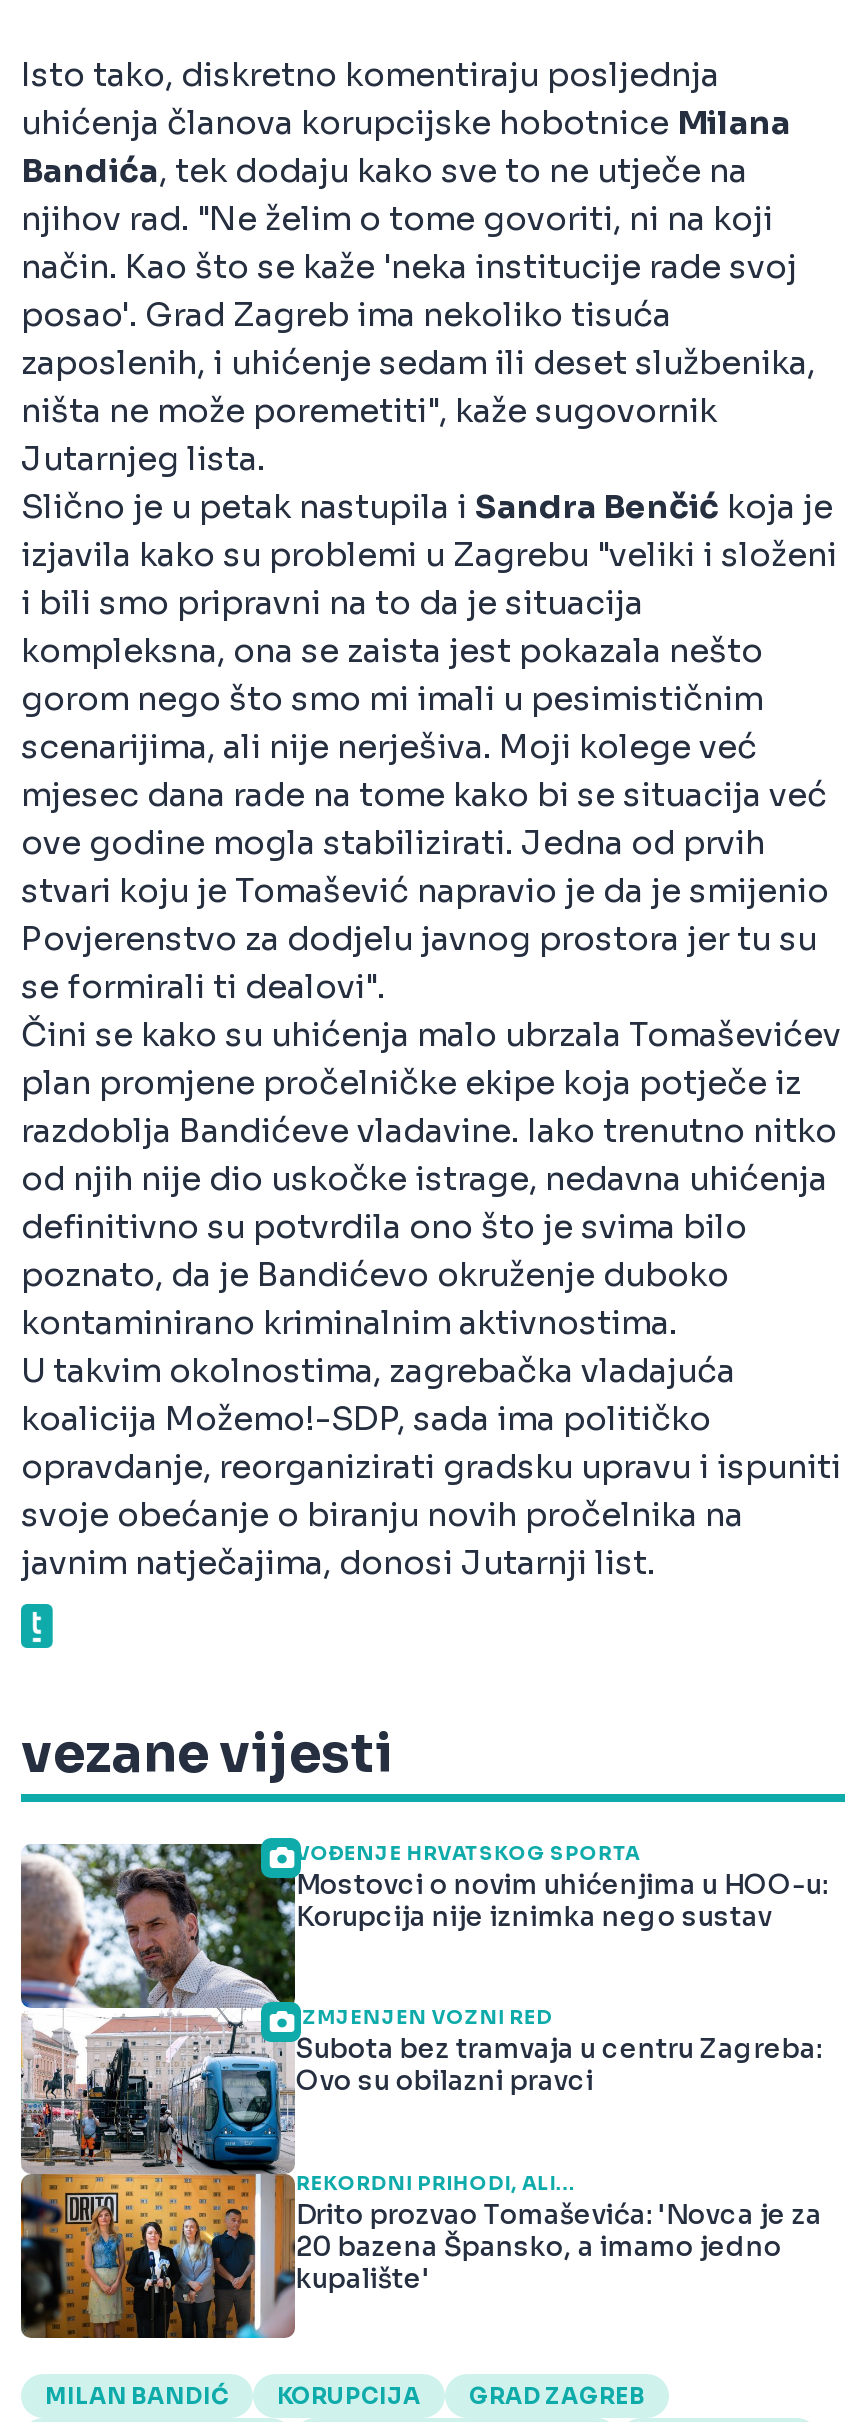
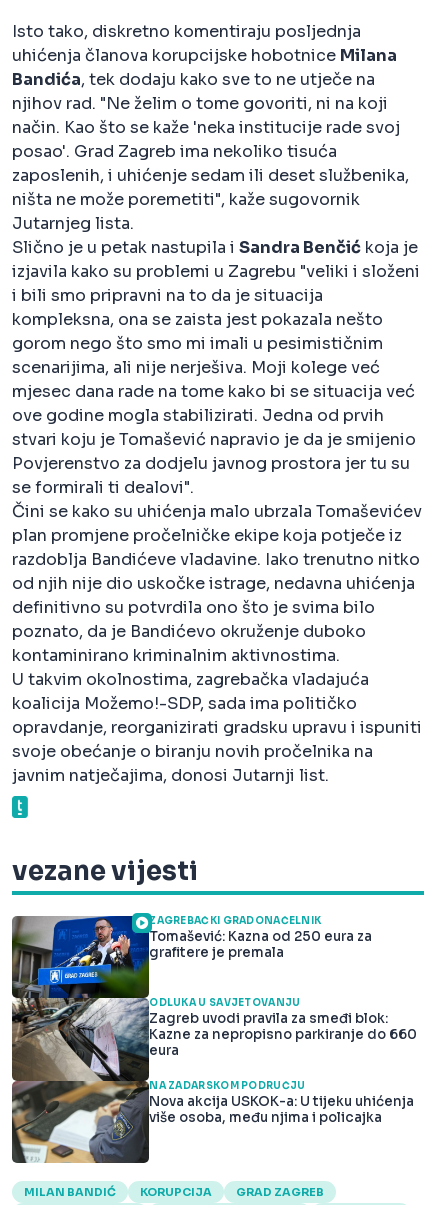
[19,1842,828,2340] [image] | VOĐENJE HRVATSKOG SPORTA | Mostovci o novim uhićenjima u HOO-u: | Korupcija nije iznimka nego sustav -> [11,915,372,1164] [image] | ZAGREBAČKI GRADONAČELNIK | Tomašević: Kazna od 250 eura za | grafitere je premala
[296,2007,822,2099] IZMJENJEN VOZNI RED | Subota bez tramvaja u centru Zagreba: | Ovo su obilazni pravci -> [149,997,417,1059] ODLUKA U SAVJETOVANJU | Zagreb uvodi pravila za smeđi blok: | Kazne za nepropisno parkiranje do 660 | eura
[296,2172,822,2296] REKORDNI PRIHODI, ALI... | Drito prozvao Tomaševića: 'Novca je za | 20 bazena Špansko, a imamo jedno | kupalište' -> [149,1080,414,1126] NA ZADARSKOM PODRUČJU | Nova akcija USKOK-a: U tijeku uhićenja | više osoba, među njima i policajka

